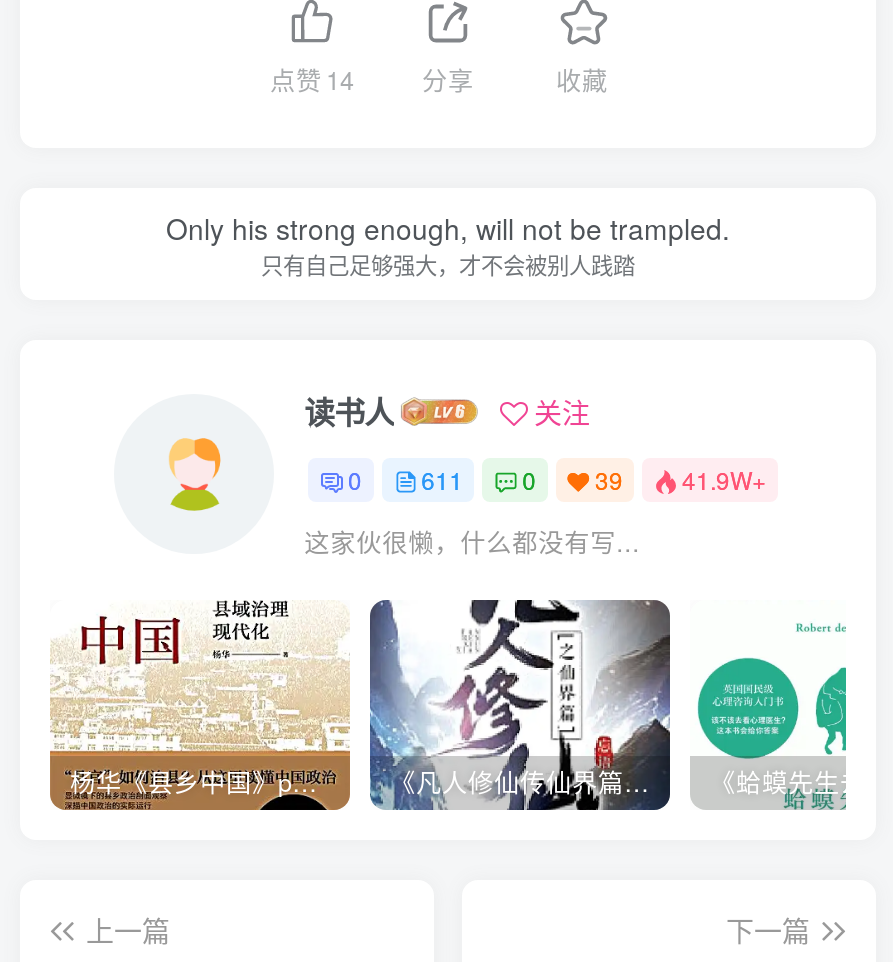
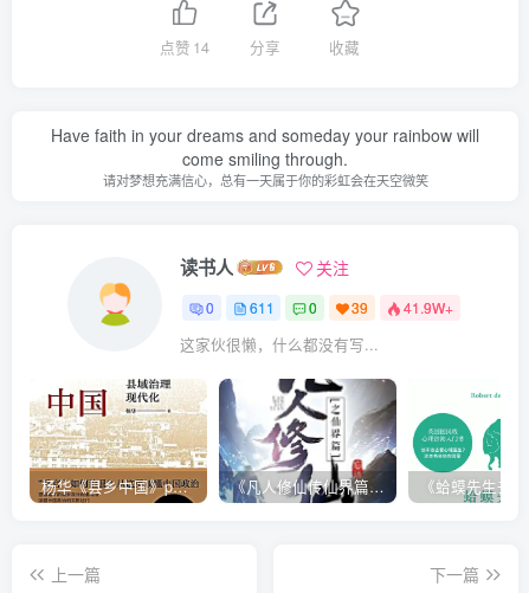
[166,207,730,279] Only his strong enough, will not be trampled. | 只有自己足够强大，才不会被别人践踏 -> [51,123,479,189] Have faith in your dreams and someday your rainbow will | come smiling through. | 请对梦想充满信心，总有一天属于你的彩虹会在天空微笑

